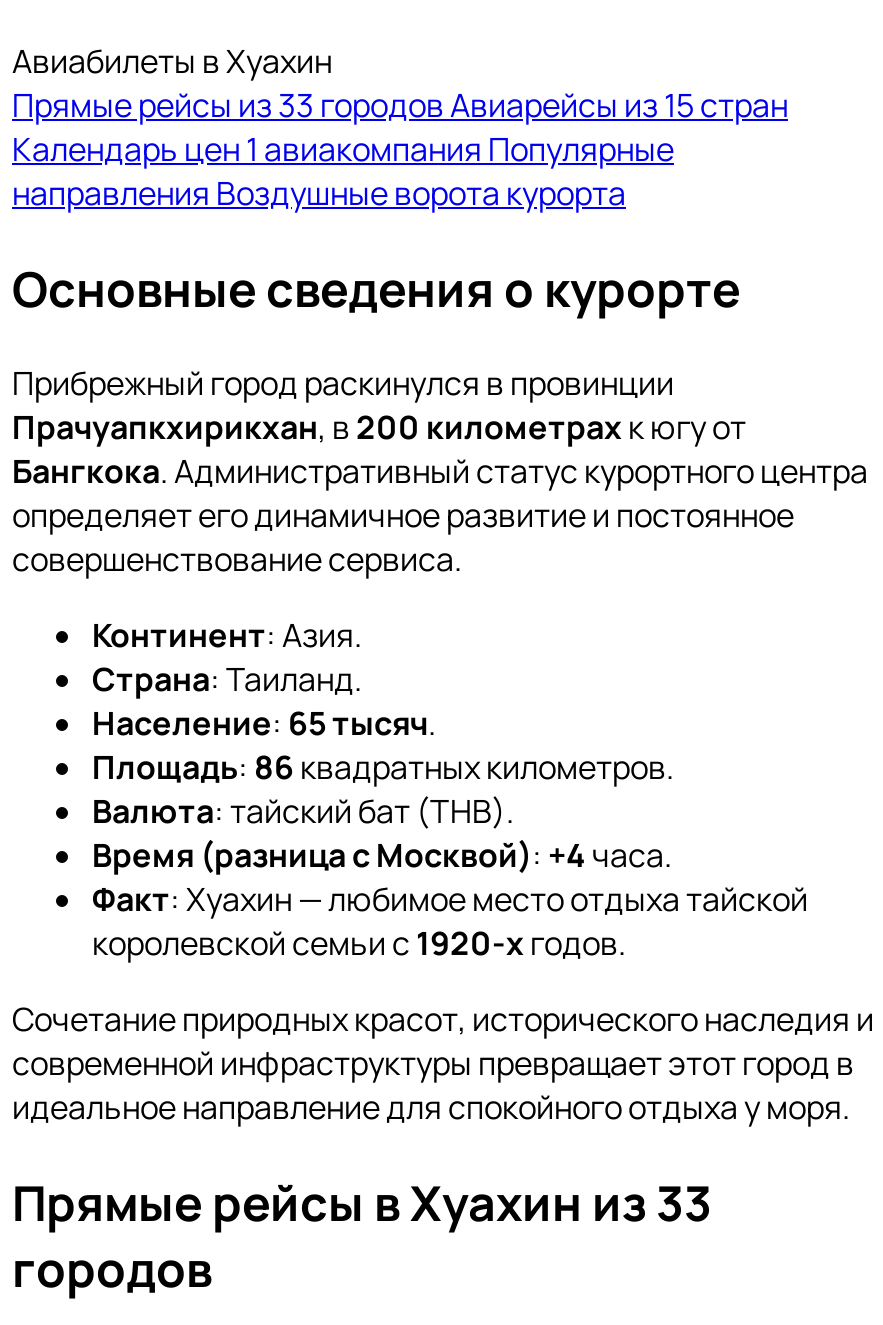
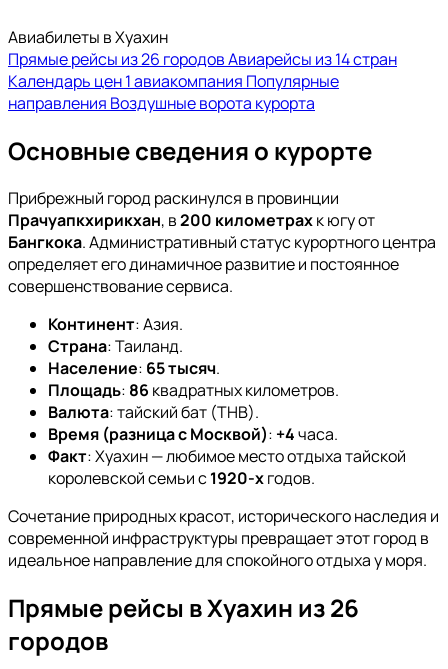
[12,83,788,127] Прямые рейсы из 33 городов Авиарейсы из 15 стран -> [8,48,397,70] Прямые рейсы из 26 городов Авиарейсы из 14 стран
[12,1169,712,1235] Прямые рейсы в Хуахин из 33 -> [8,591,359,624] Прямые рейсы в Хуахин из 26

